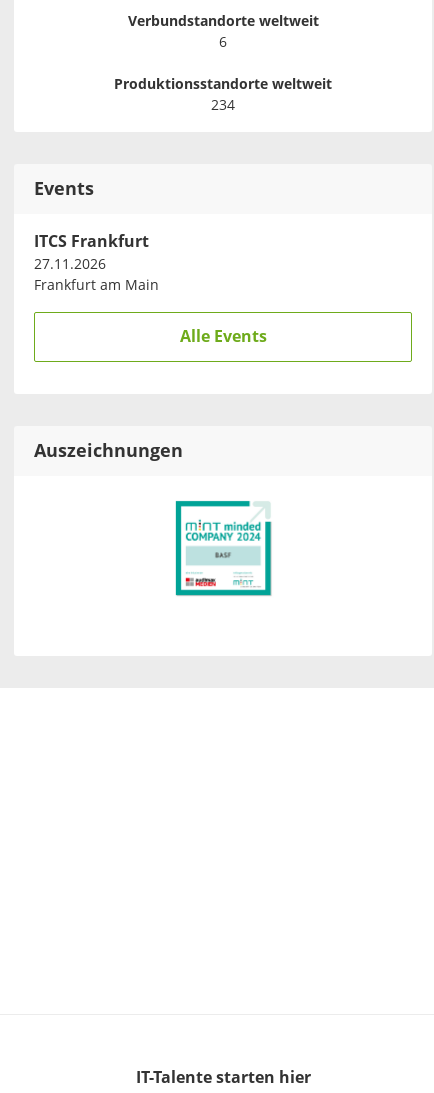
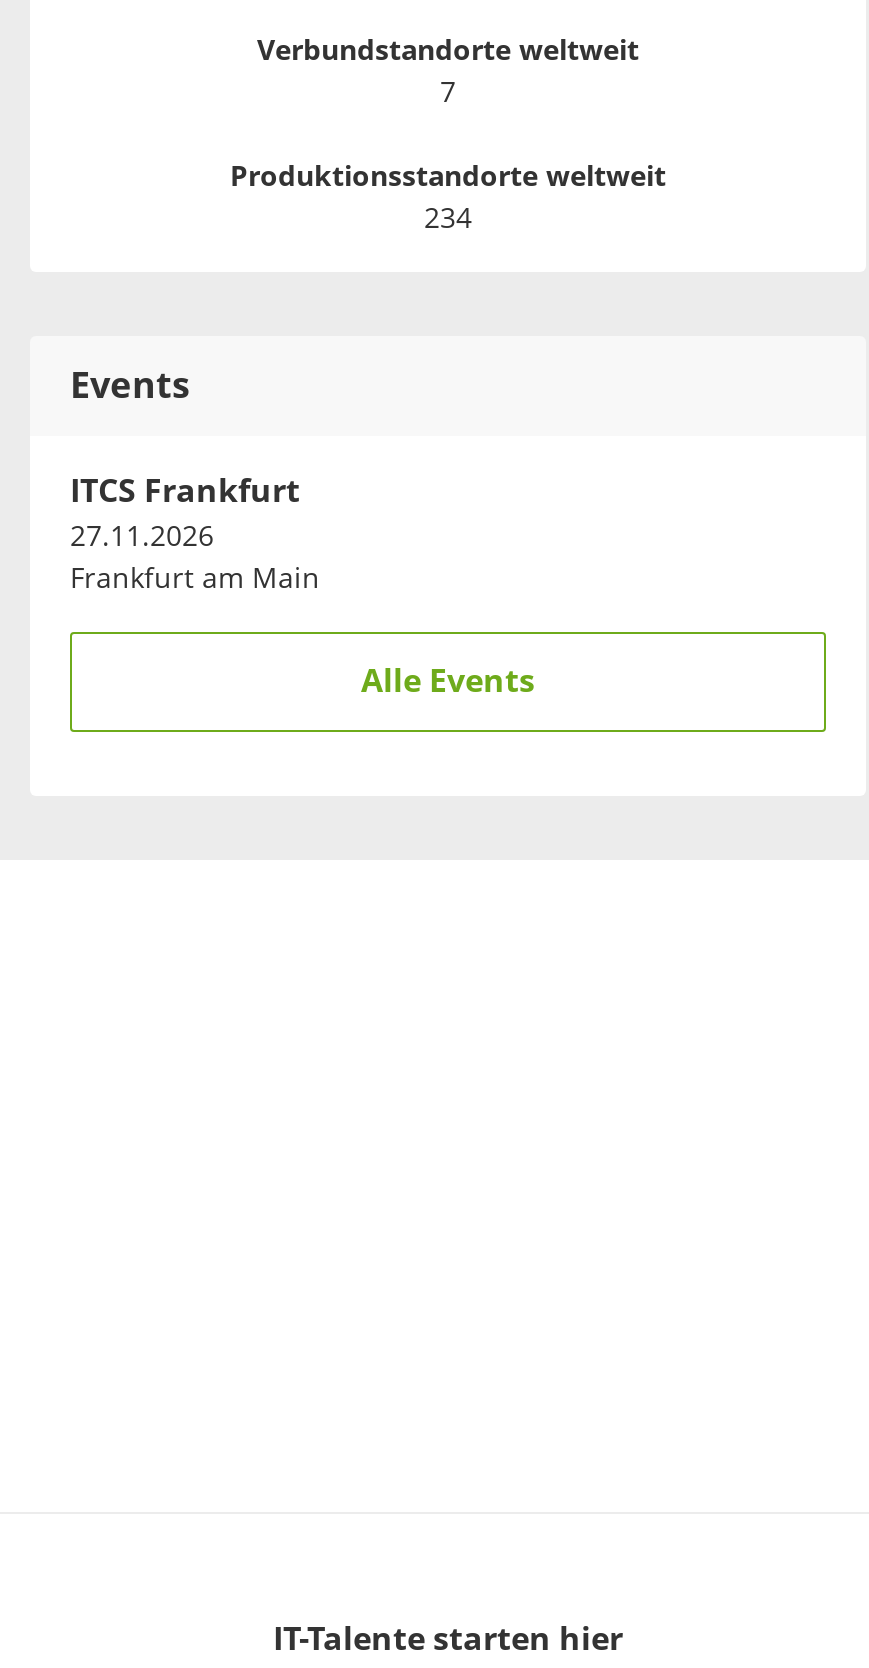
[219,34,227,51] 6 -> [440,77,456,111] 7
[34,440,183,462] Auszeichnungen -> none
[174,499,273,597] [image] -> none

